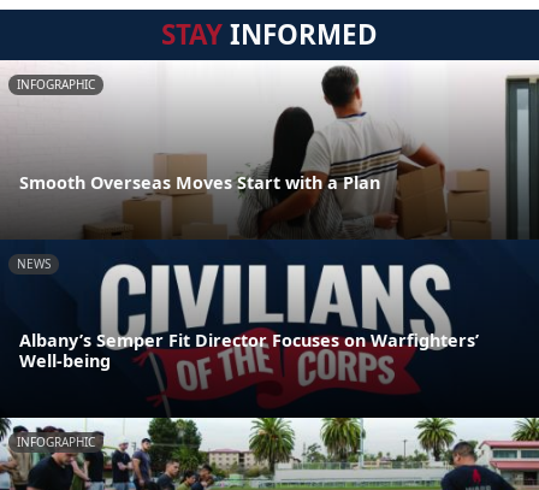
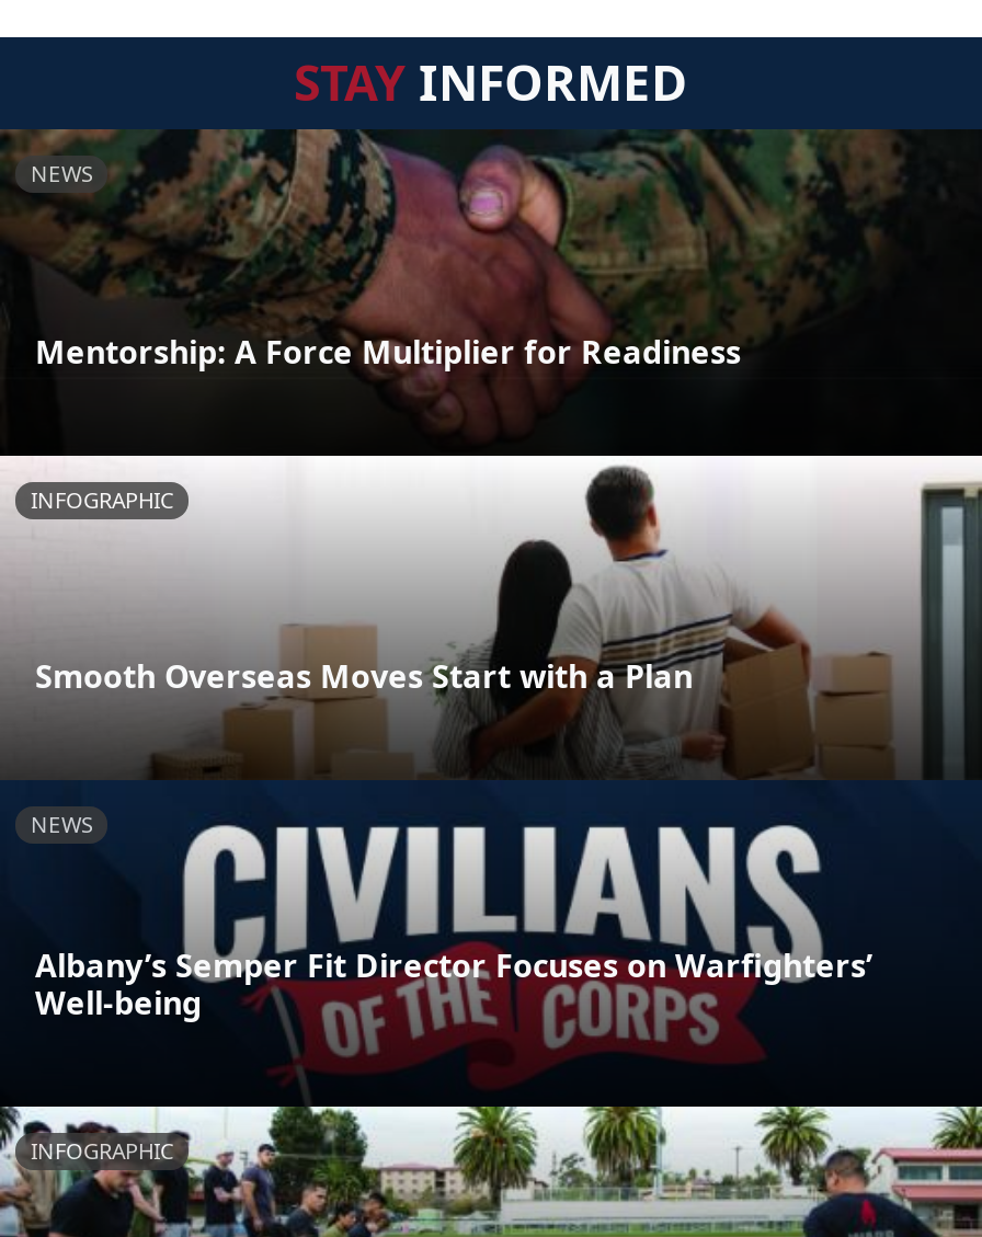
none -> [7,129,975,451] [image] | NEWS
none -> [35,330,741,372] Mentorship: A Force Multiplier for Readiness

